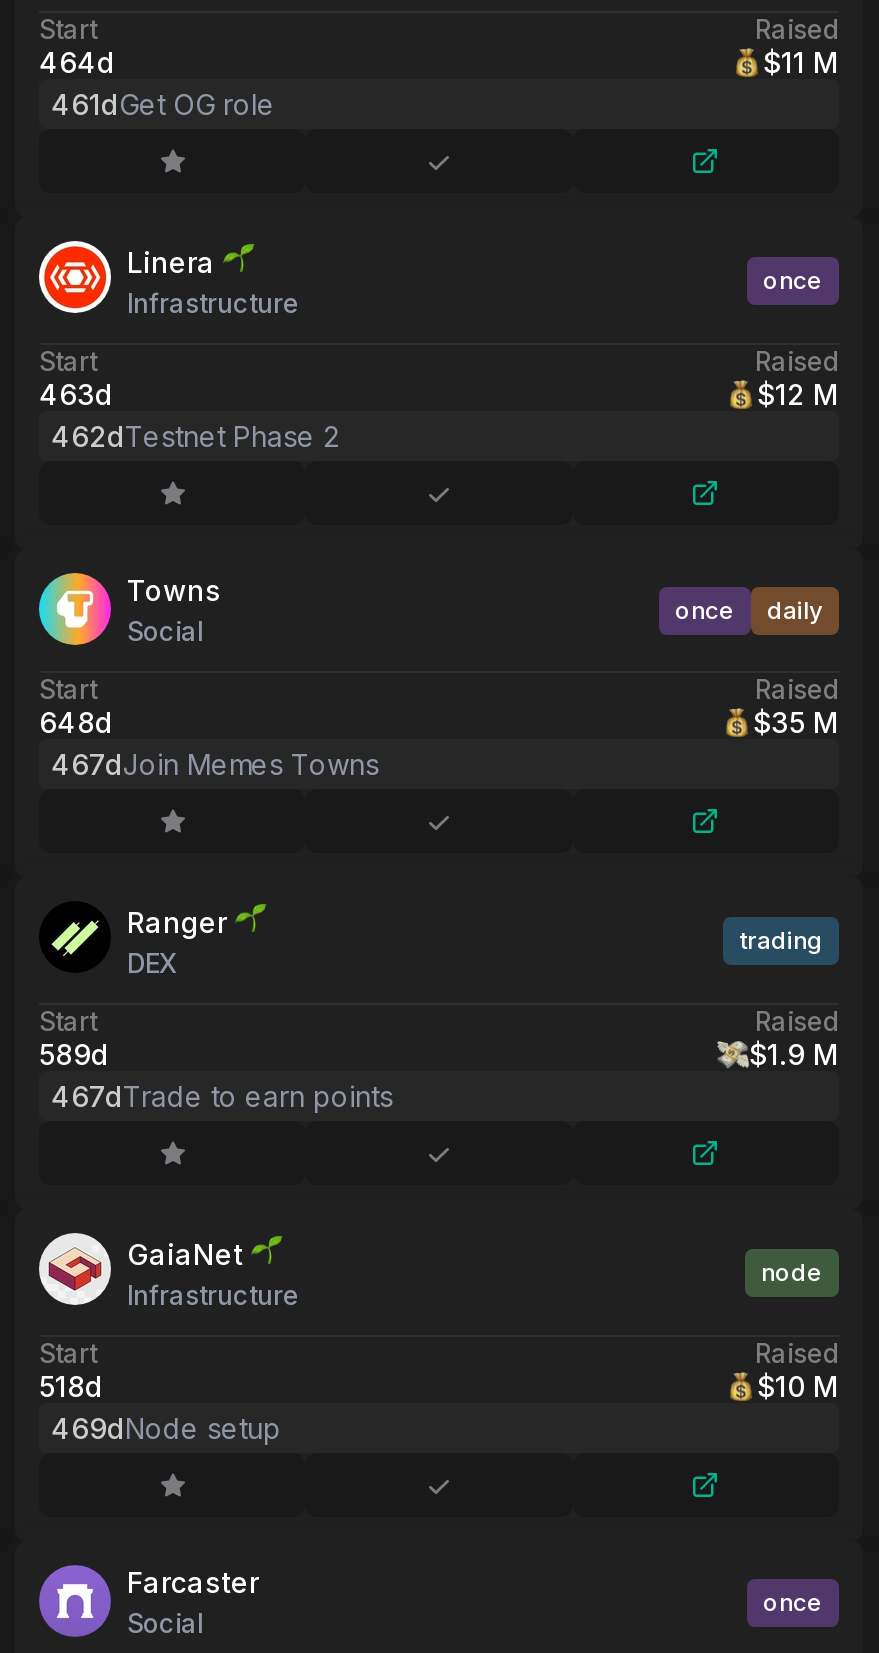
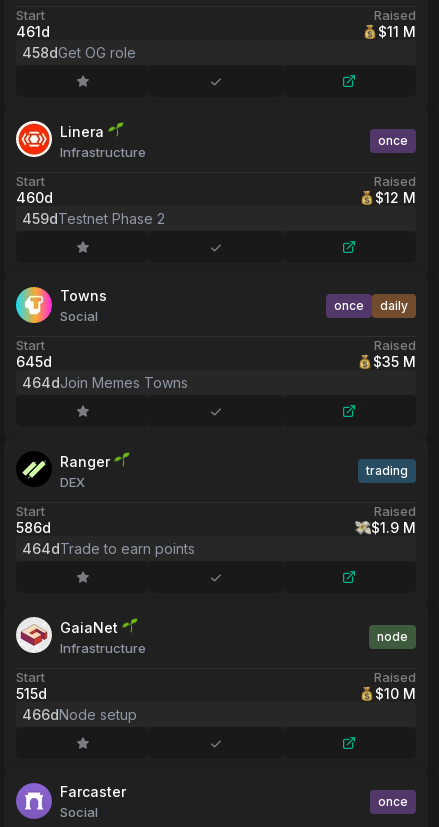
[39,45,115,79] 464d -> [16,23,50,40] 461d
[51,87,275,121] 461dGet OG role -> [22,44,136,61] 458dGet OG role
[39,377,113,411] 463d -> [16,189,53,206] 460d
[51,419,339,453] 462dTestnet Phase 2 -> [22,210,165,227] 459dTestnet Phase 2
[39,705,113,739] 648d -> [16,353,52,370] 645d
[51,747,379,781] 467dJoin Memes Towns -> [22,374,188,391] 464dJoin Memes Towns
[39,1037,109,1071] 589d -> [16,519,51,536] 586d
[51,1079,393,1113] 467dTrade to earn points -> [22,540,195,557] 464dTrade to earn points
[39,1369,103,1403] 518d -> [16,685,47,702] 515d
[51,1411,281,1445] 469dNode setup -> [22,706,137,723] 466dNode setup

